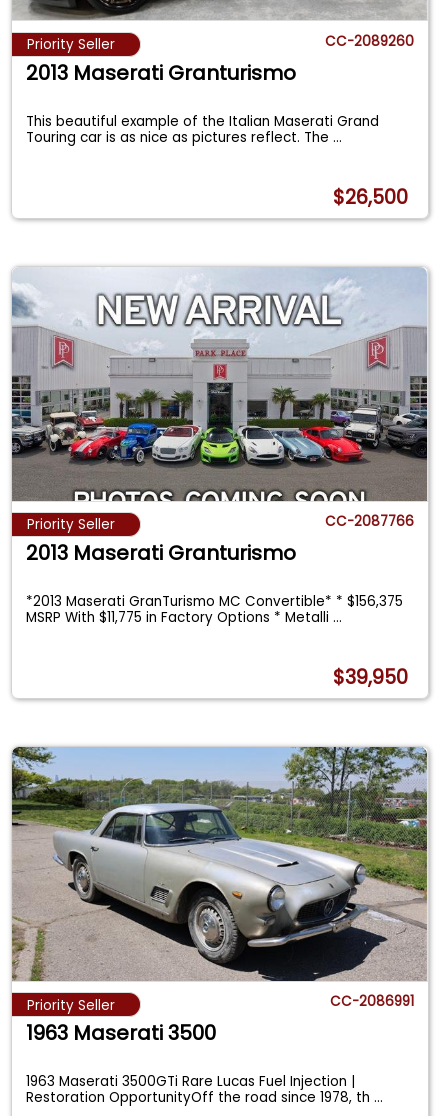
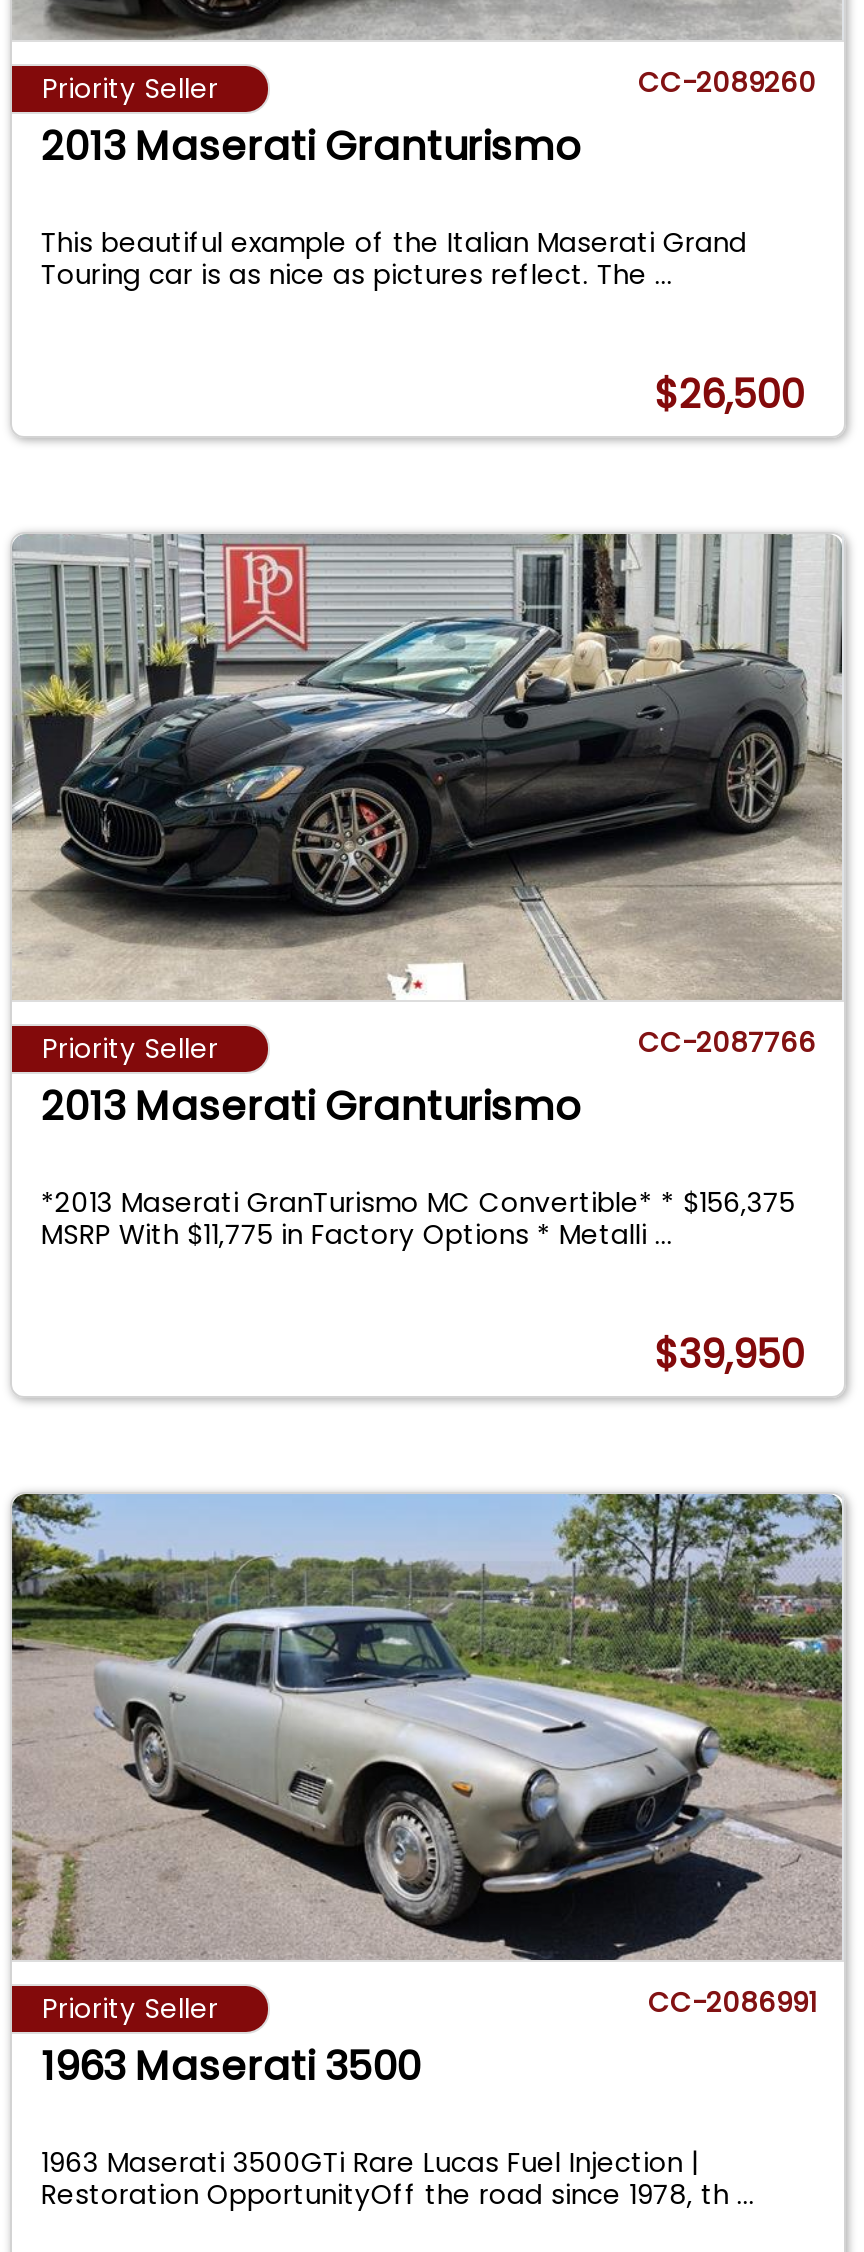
[11,267,428,502] [image] -> [12,532,844,1002] [image]

